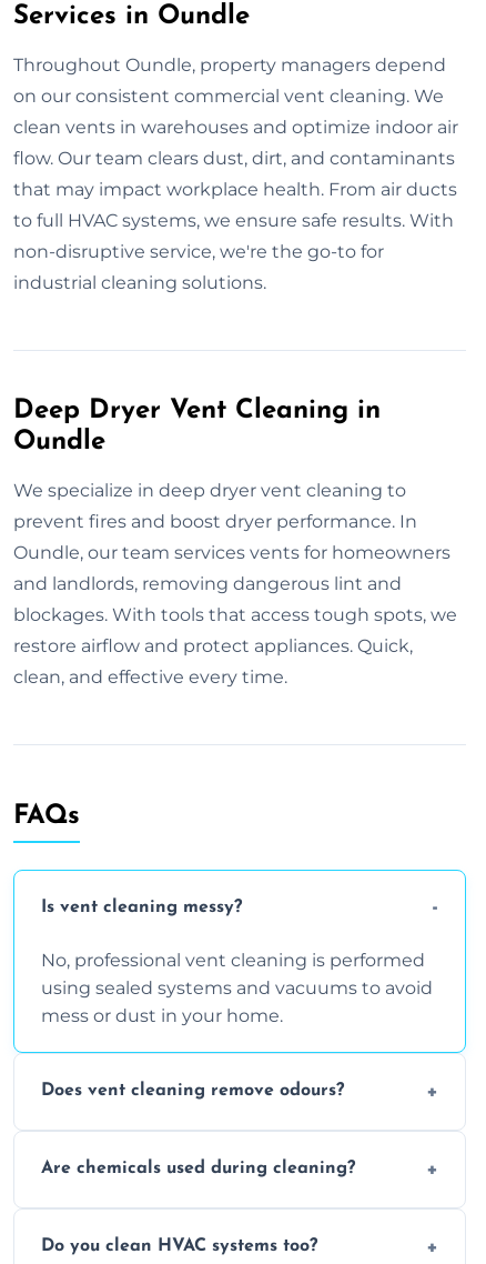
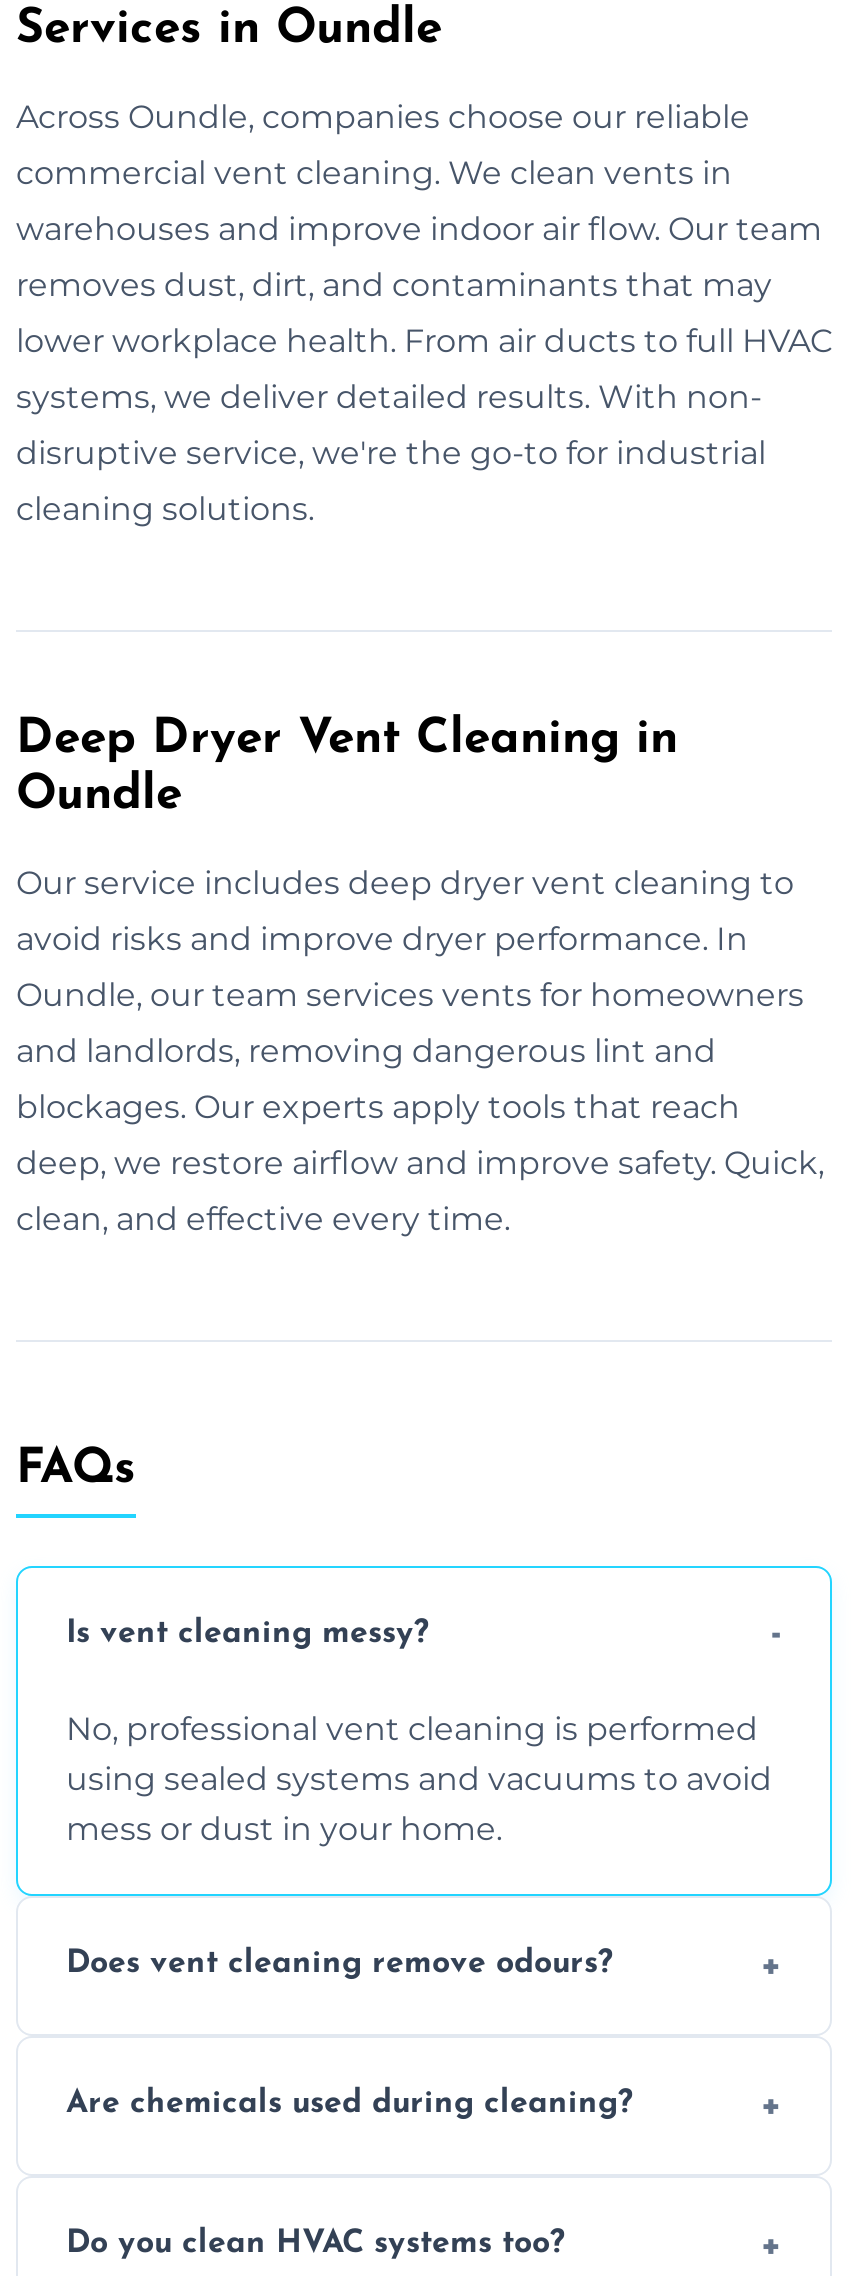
[13,54,446,75] Throughout Oundle, property managers depend -> [16,97,750,135] Across Oundle, companies choose our reliable
[13,85,444,106] on our consistent commercial vent cleaning. We -> [16,153,732,191] commercial vent cleaning. We clean vents in
[13,116,458,137] clean vents in warehouses and optimize indoor air -> [16,209,822,247] warehouses and improve indoor air flow. Our team
[13,147,455,168] flow. Our team clears dust, dirt, and contaminants -> [16,265,772,303] removes dust, dirt, and contaminants that may
[13,178,457,200] that may impact workplace health. From air ducts -> [16,321,832,359] lower workplace health. From air ducts to full HVAC
[13,210,454,231] to full HVAC systems, we ensure safe results. With -> [16,377,762,415] systems, we deliver detailed results. With non-
[13,241,384,262] non-disruptive service, we're the go-to for -> [16,433,766,471] disruptive service, we're the go-to for industrial
[13,272,266,293] industrial cleaning solutions. -> [16,489,314,527] cleaning solutions.
[13,479,406,501] We specialize in deep dryer vent cleaning to -> [16,863,794,901] Our service includes deep dryer vent cleaning to
[13,511,417,532] prevent fires and boost dryer performance. In -> [16,919,748,957] avoid risks and improve dryer performance. In
[13,604,457,625] blockages. With tools that access tough spots, we -> [16,1087,740,1125] blockages. Our experts apply tools that reach
[13,635,413,656] restore airflow and protect appliances. Quick, -> [16,1143,824,1181] deep, we restore airflow and improve safety. Quick,

